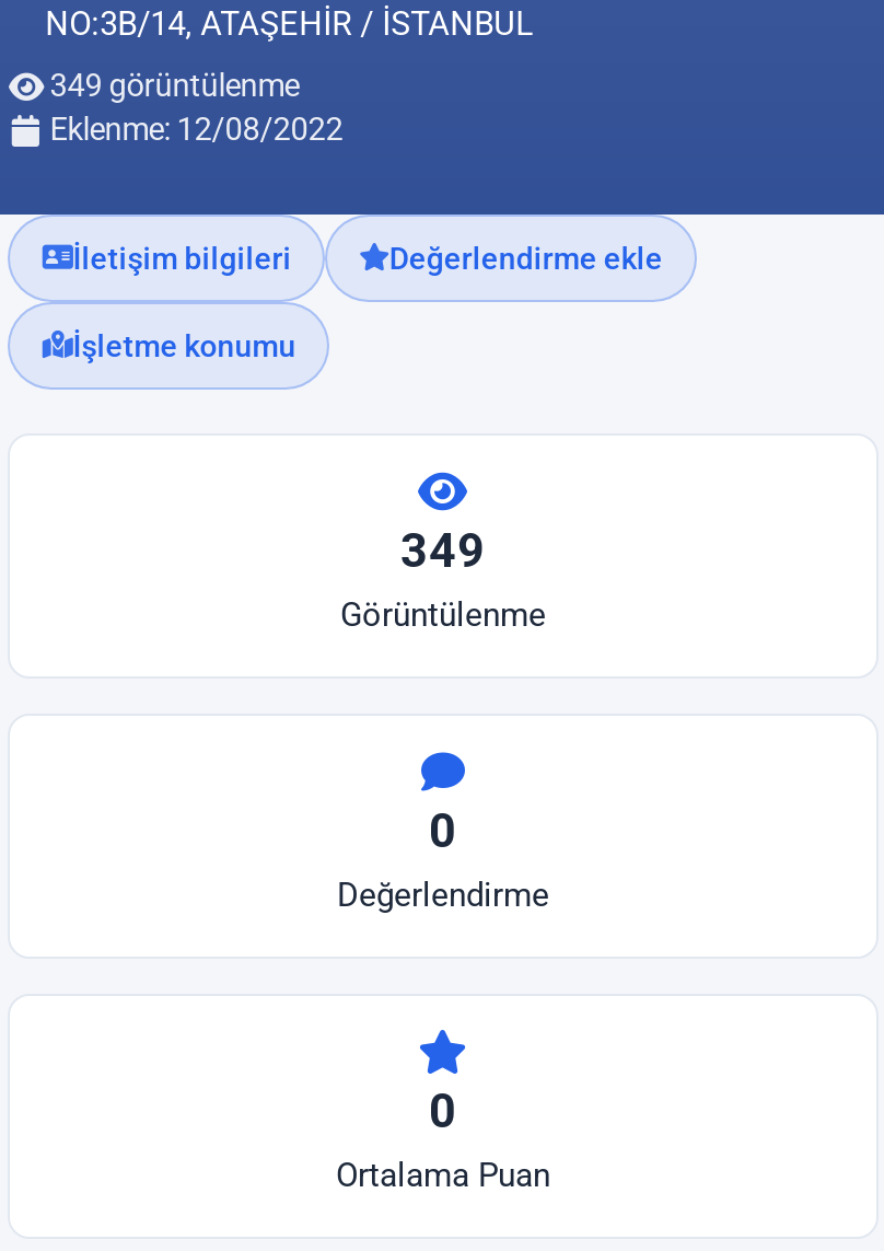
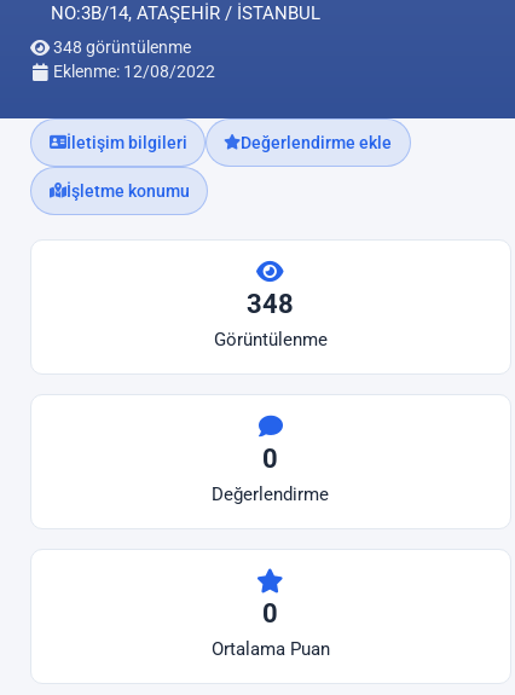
[43,68,299,105] 349 görüntülenme -> [50,37,191,58] 348 görüntülenme
[400,523,486,578] 349 -> [247,289,294,319] 348

